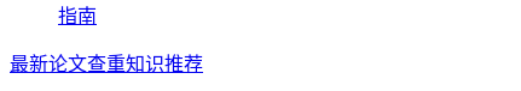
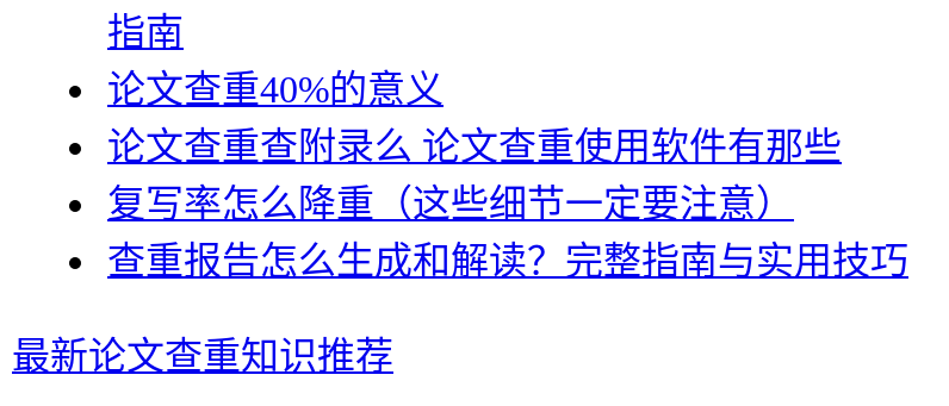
none -> [107,70,908,282] 论文查重40%的意义 | 论文查重查附录么 论文查重使用软件有那些 | 复写率怎么降重（这些细节一定要注意） | 查重报告怎么生成和解读？完整指南与实用技巧

